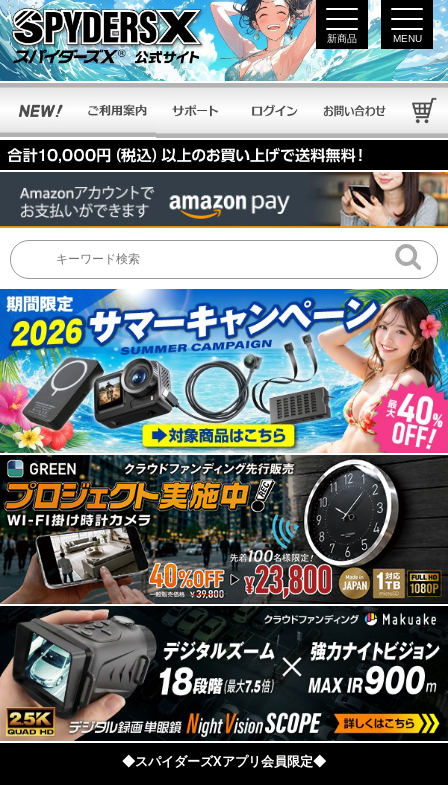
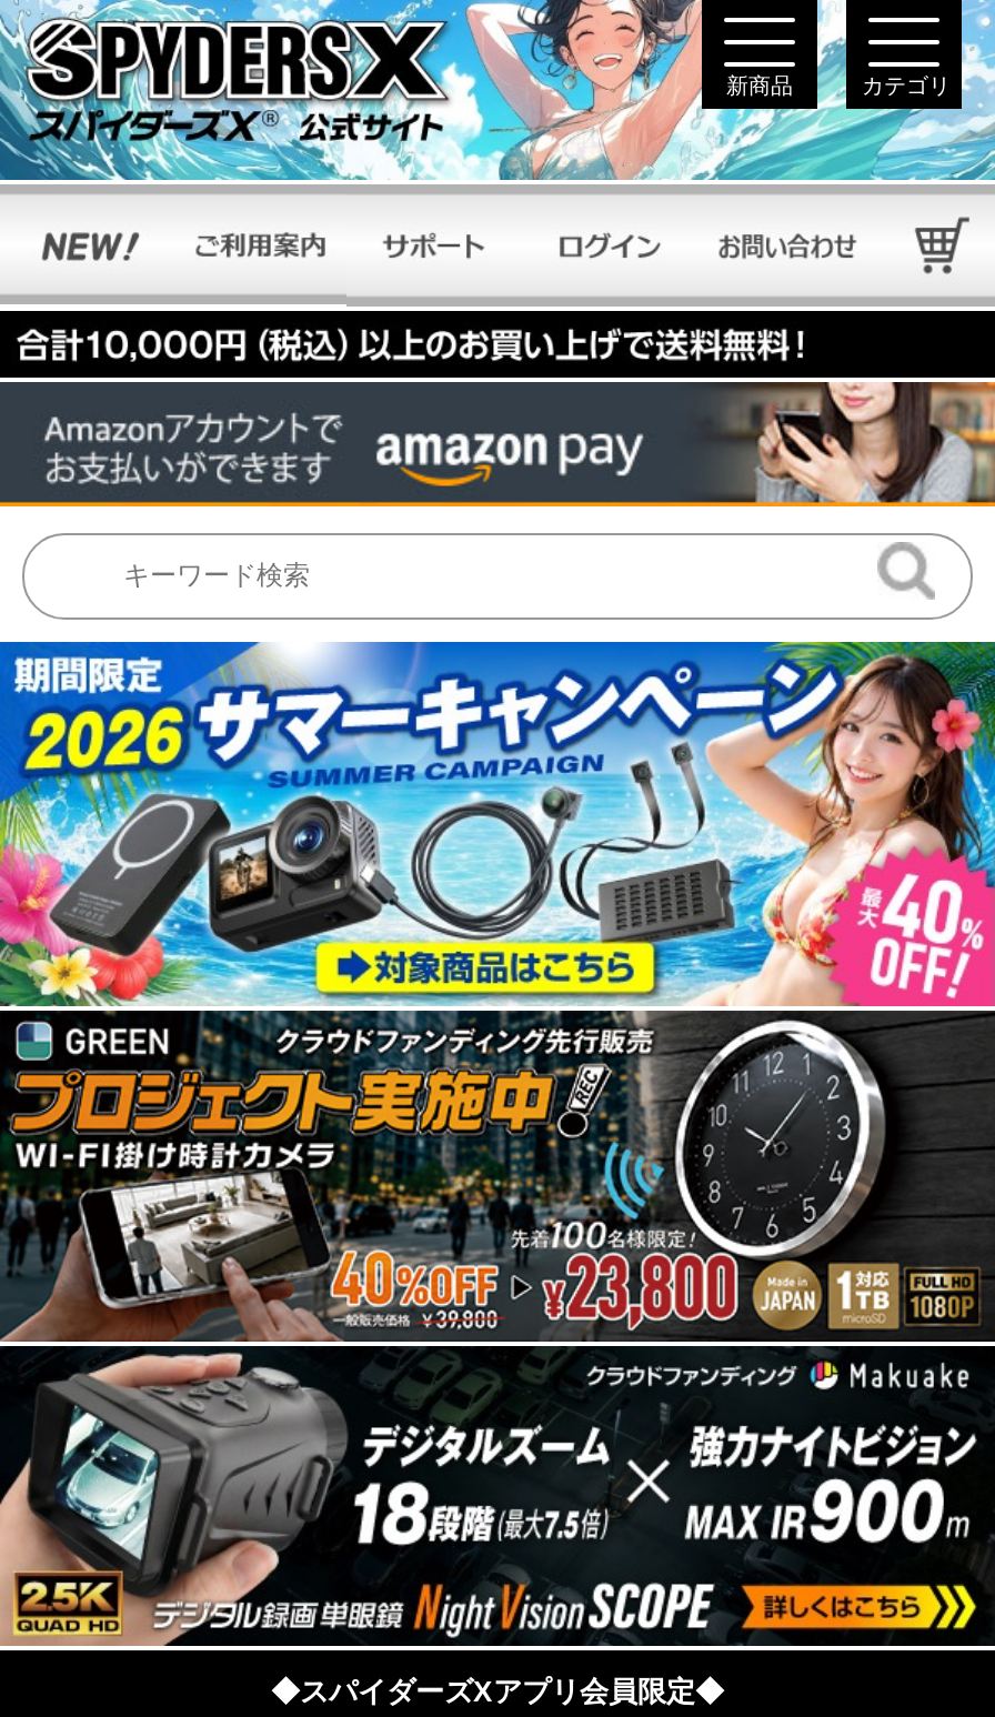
[392,33,421,44] MENU -> [862,73,951,98] カテゴリ

